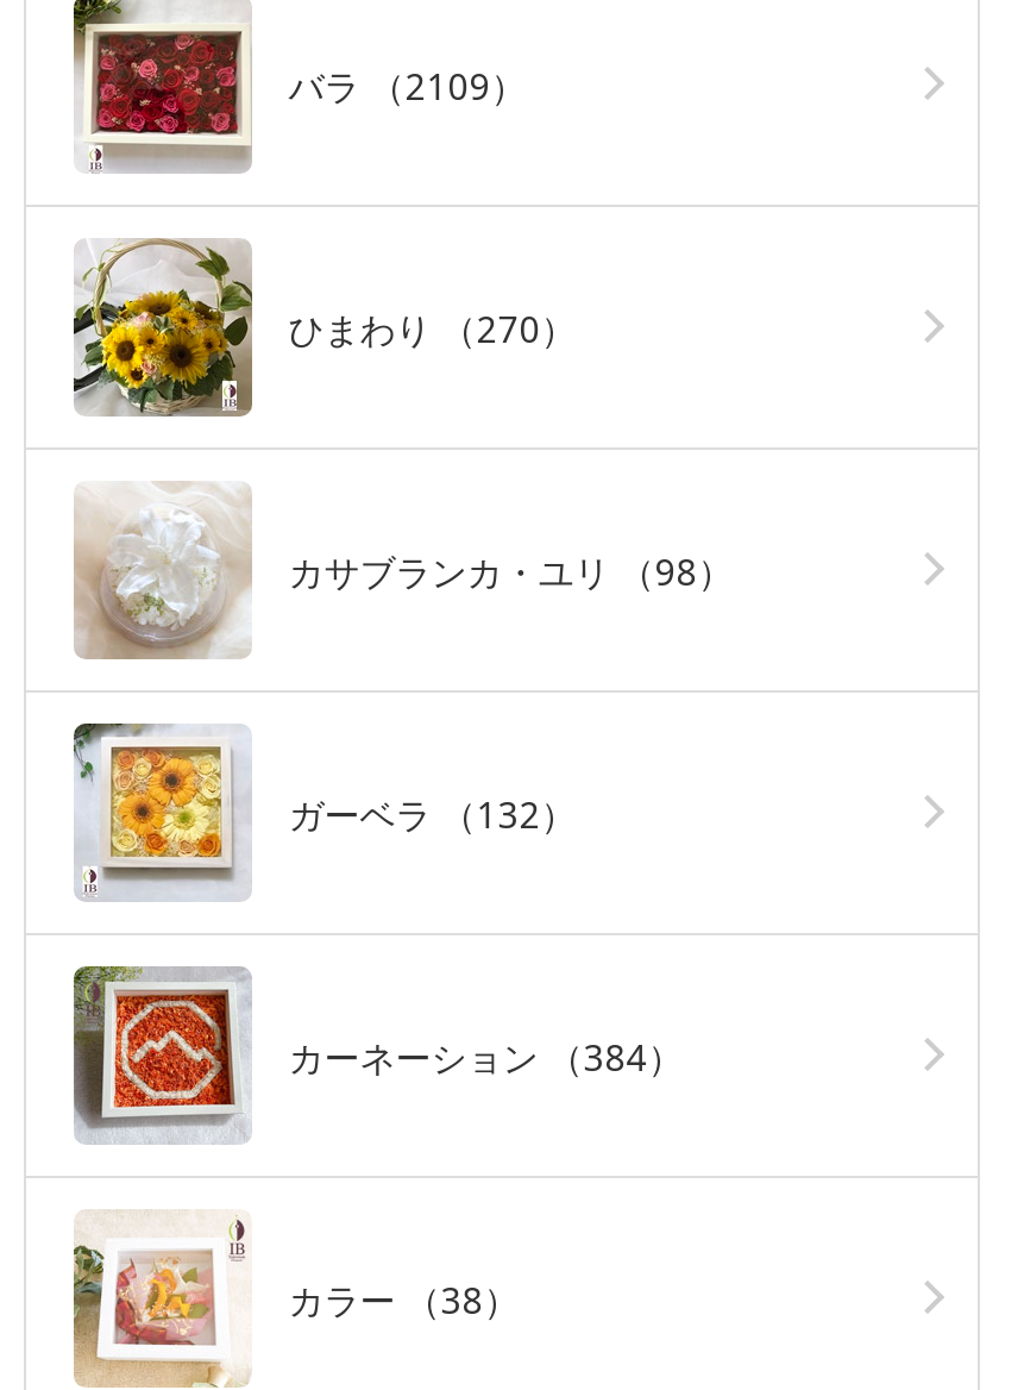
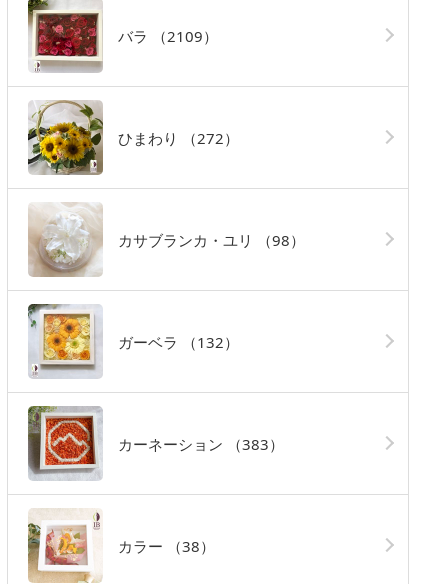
[253,304,576,352] ひまわり（270） -> [103,128,239,148] ひまわり（272）
[253,1032,683,1080] カーネーション（384） -> [103,434,284,454] カーネーション（383）

